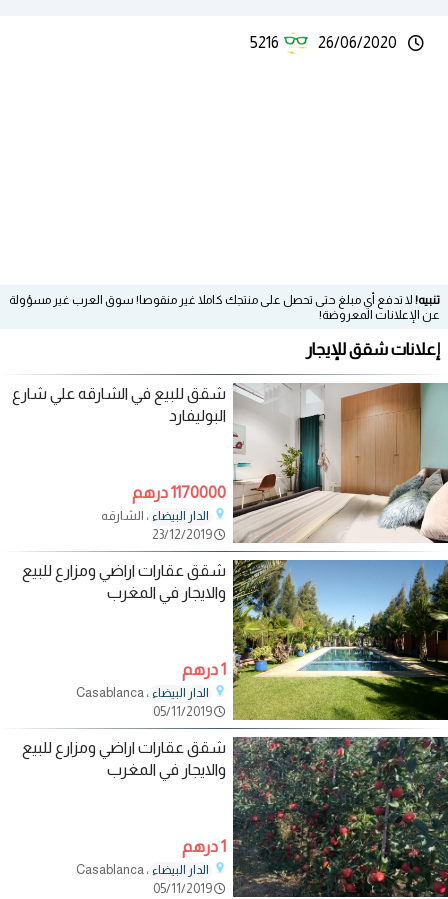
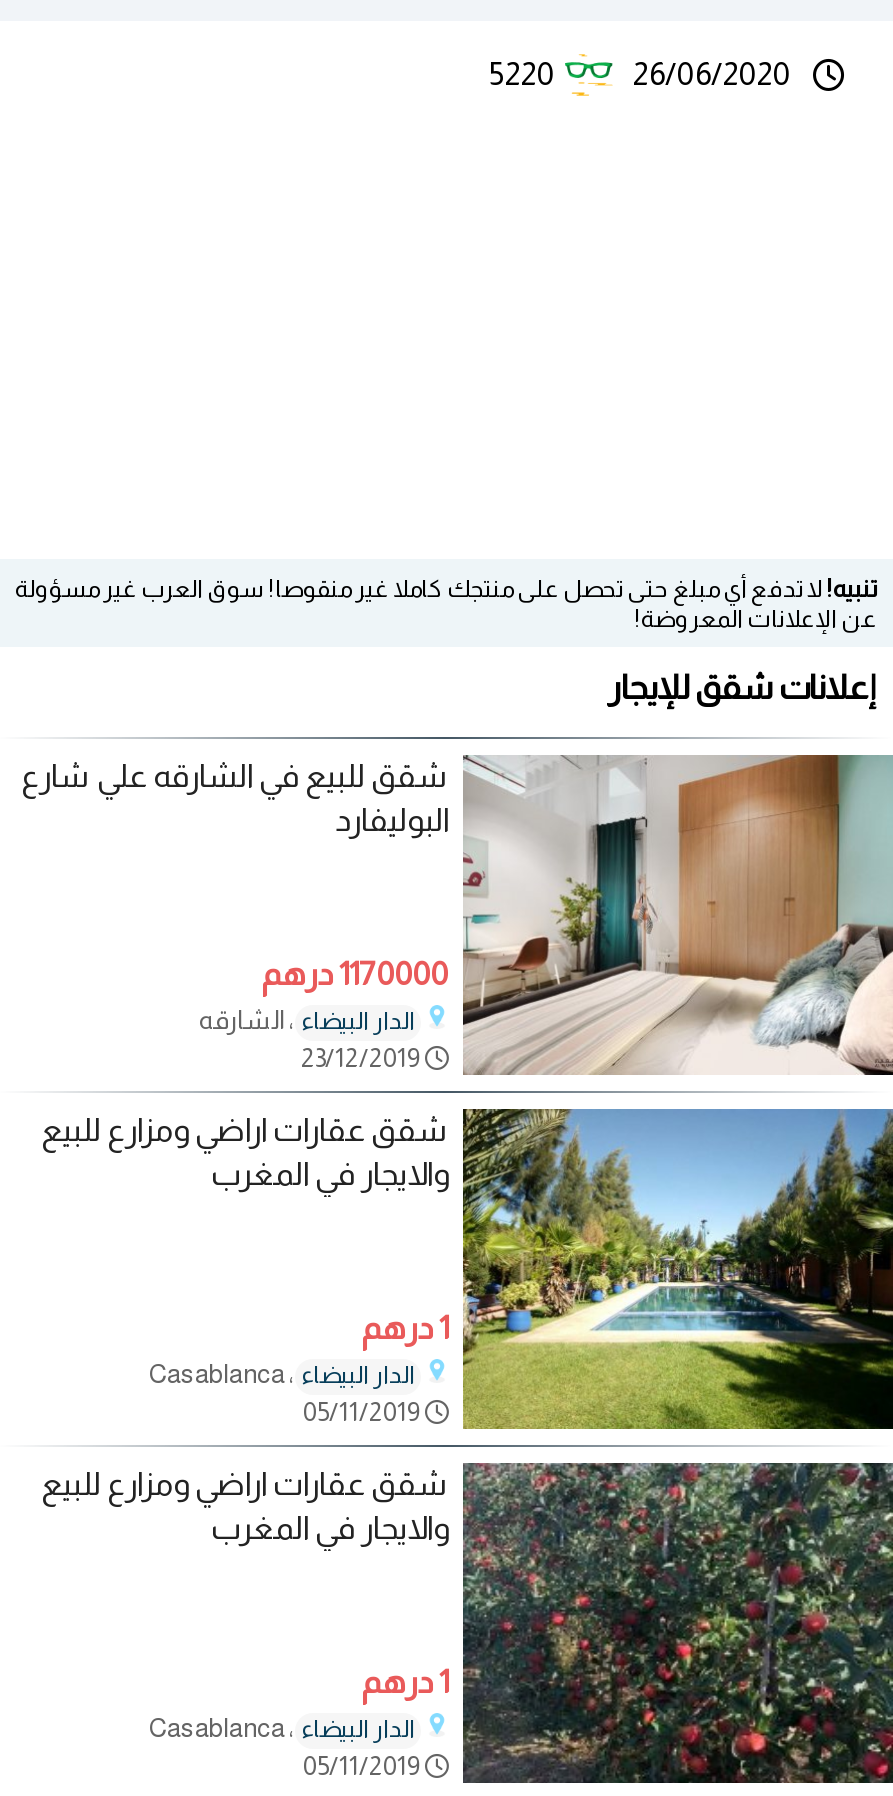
[250,34,279,51] 5216 -> [489,58,555,92] 5220

